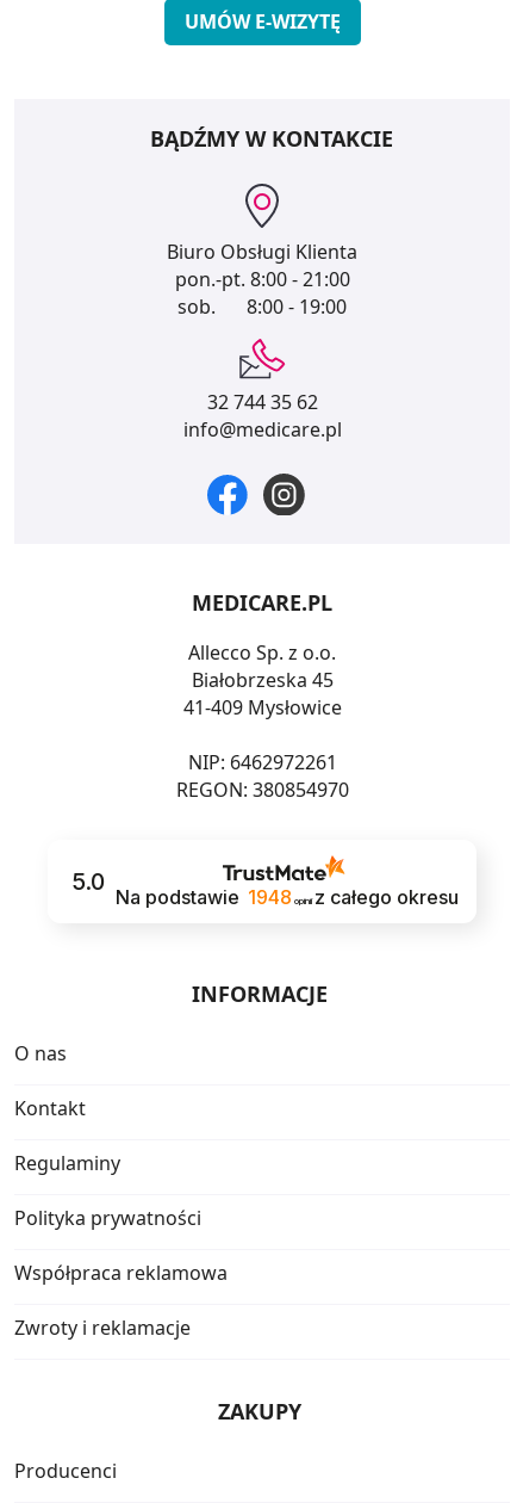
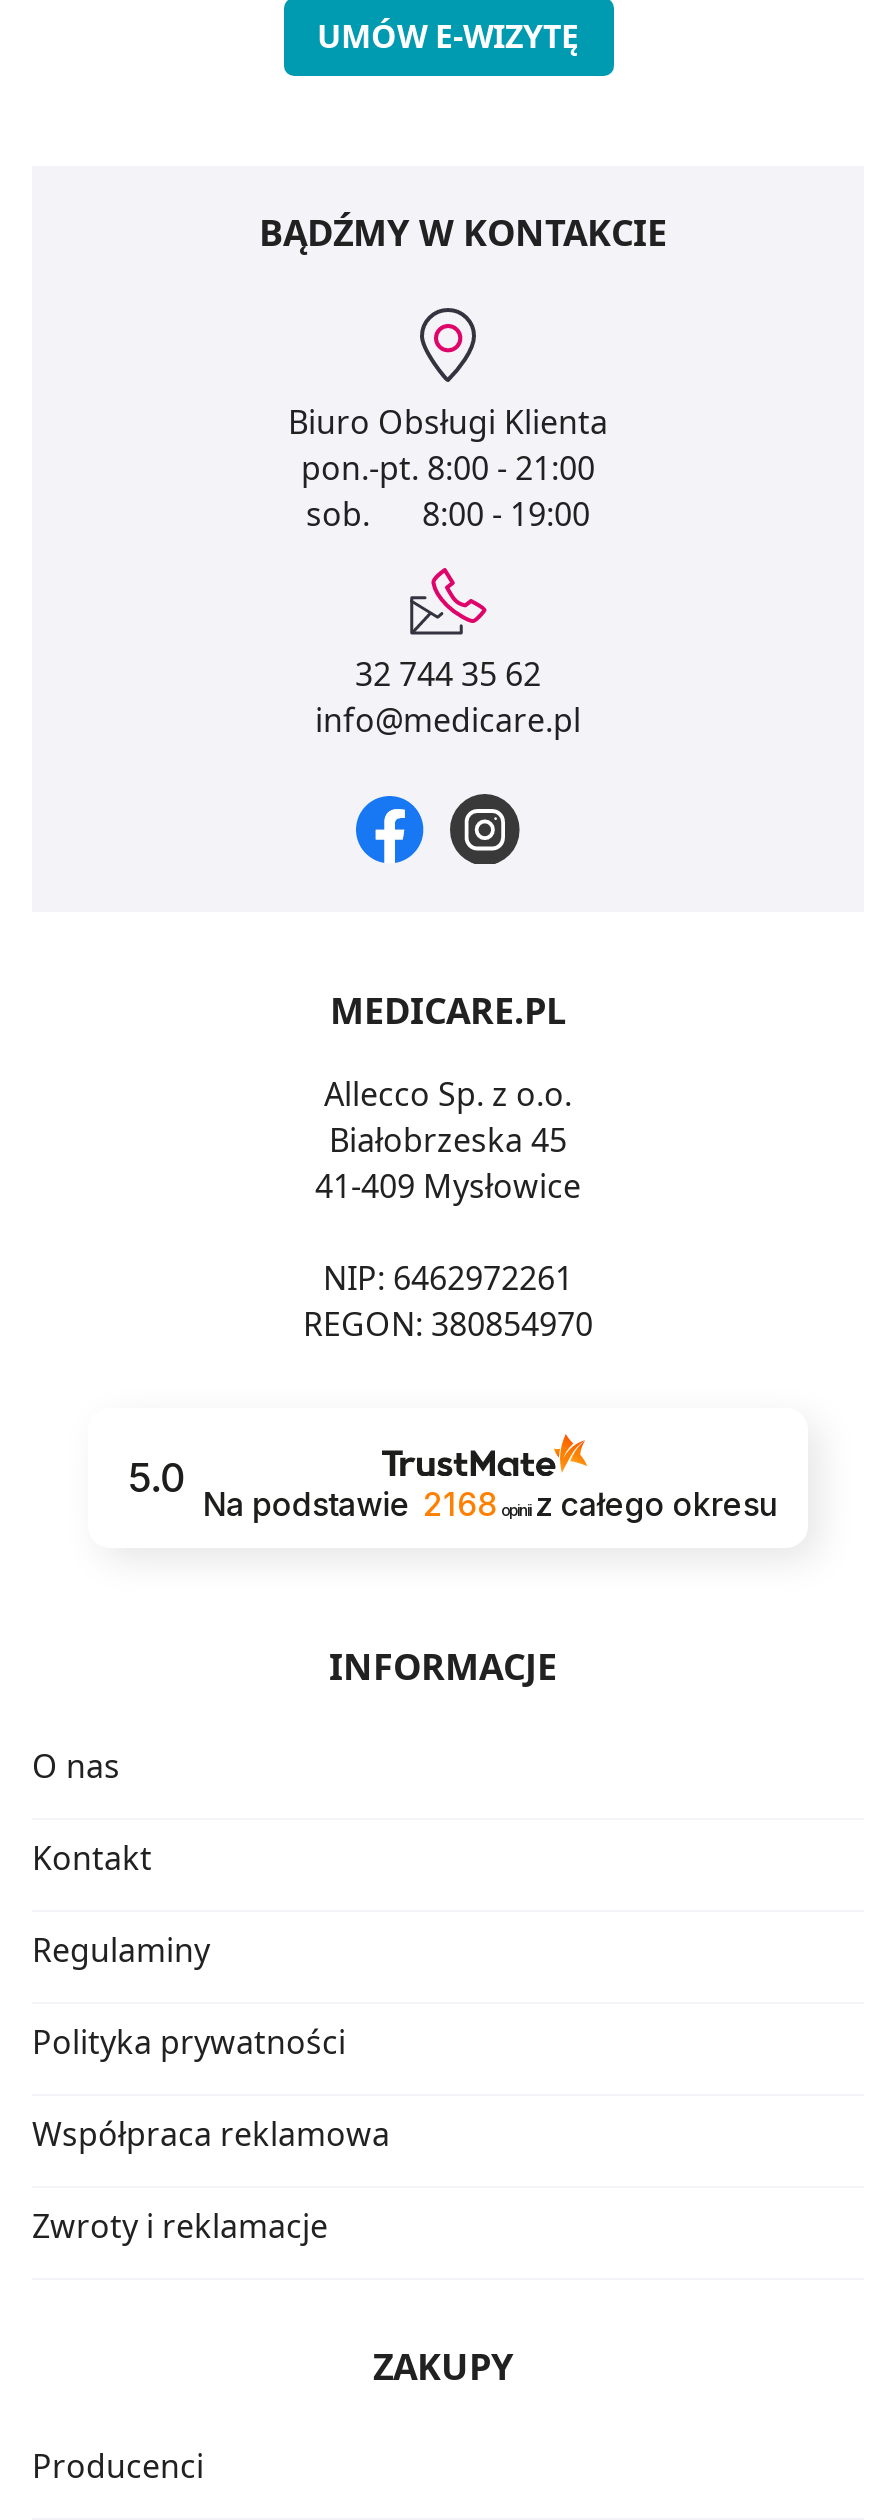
[116,885,458,909] Na podstawie 1948 opiniiz całego okresu -> [202,1485,777,1525] Na podstawie 2168 opiniiz całego okresu

